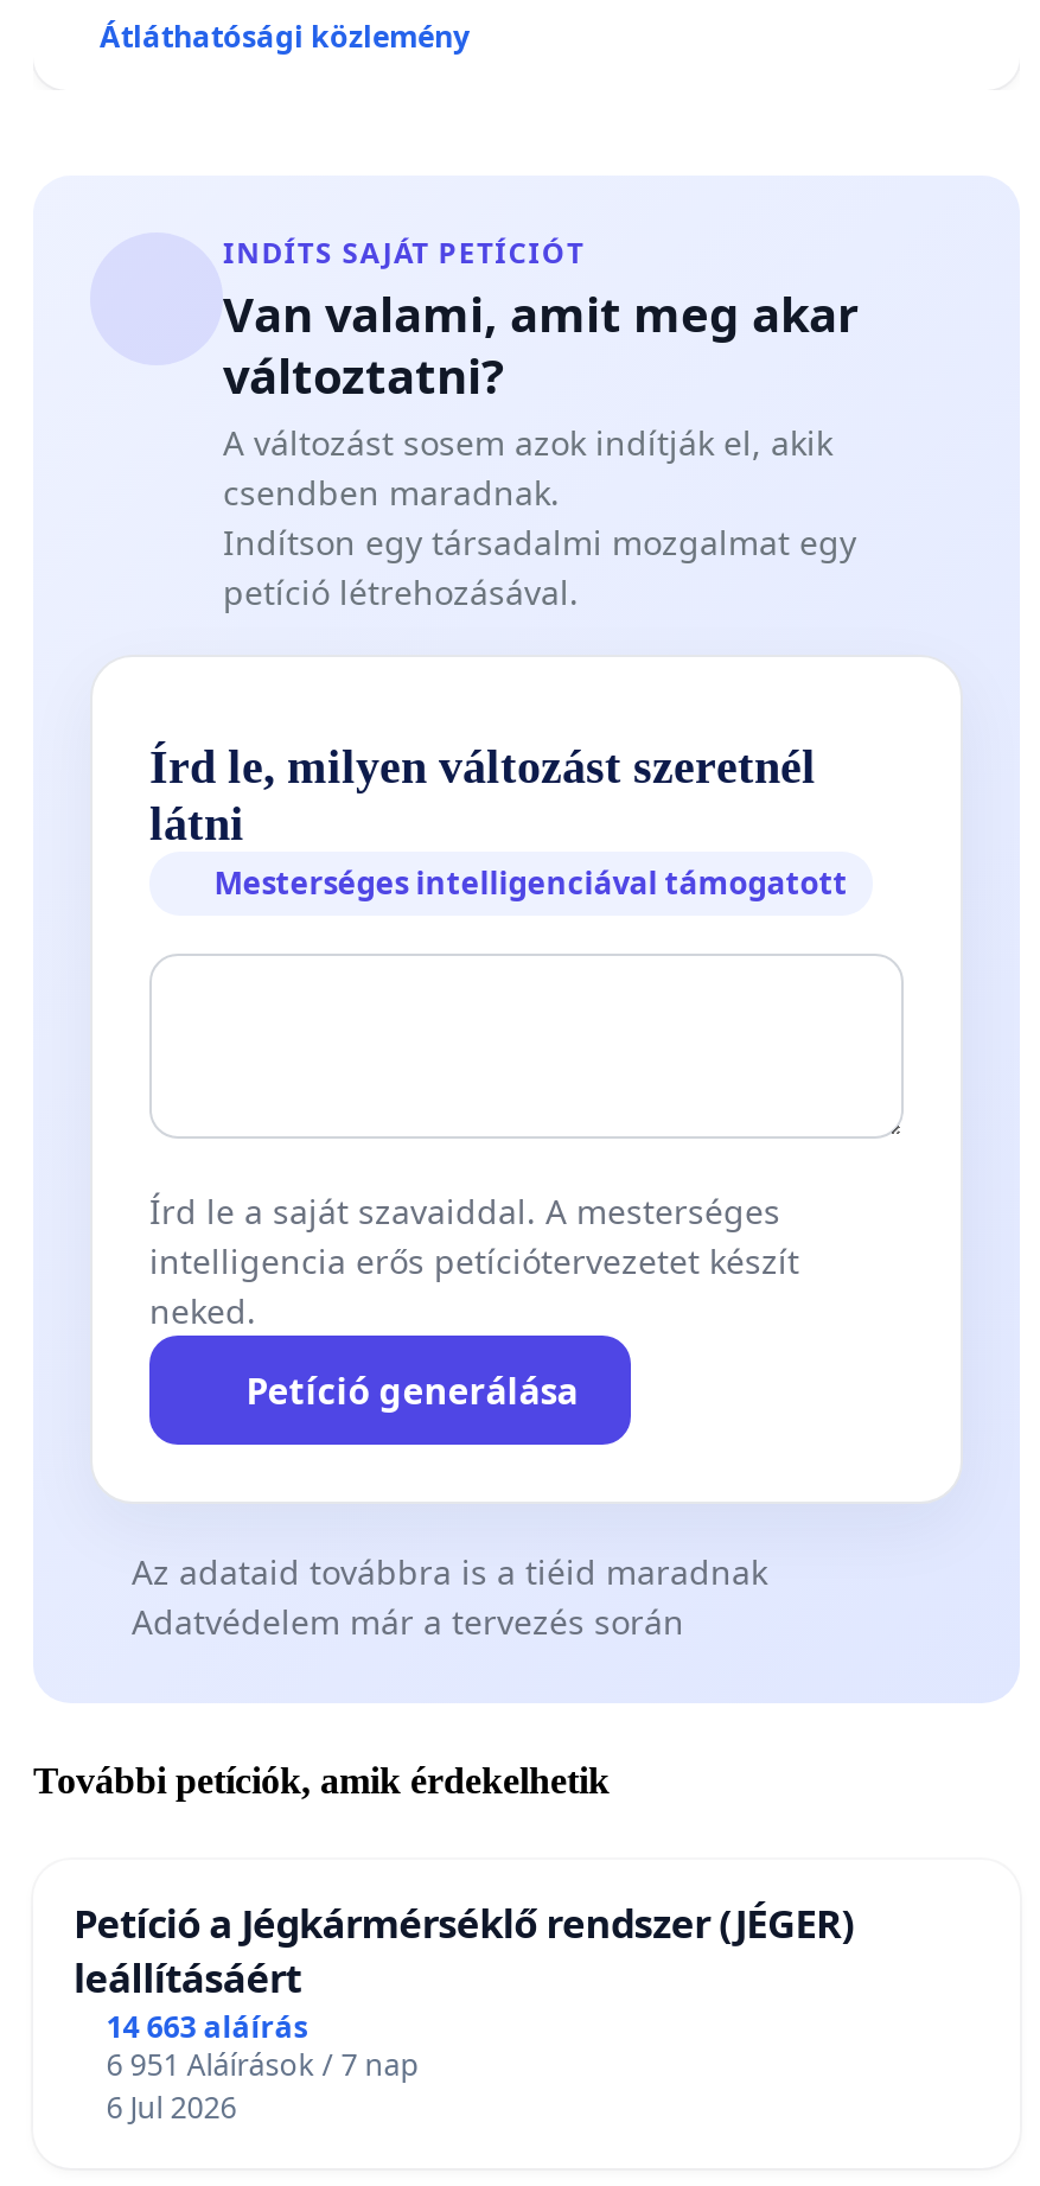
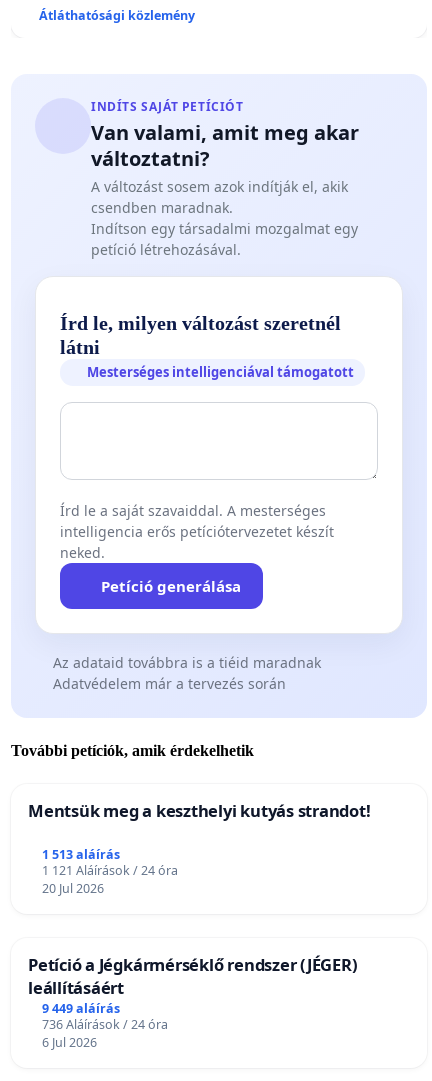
none -> [28,799,370,897] Mentsük meg a keszthelyi kutyás strandot! | 1 513 aláírás | 1 121 Aláírások / 24 óra | 20 Jul 2026
[106,2006,308,2047] 14 663 aláírás -> [42,999,120,1016] 9 449 aláírás
[106,2044,419,2084] 6 951 Aláírások / 7 nap -> [42,1015,168,1032] 736 Aláírások / 24 óra

